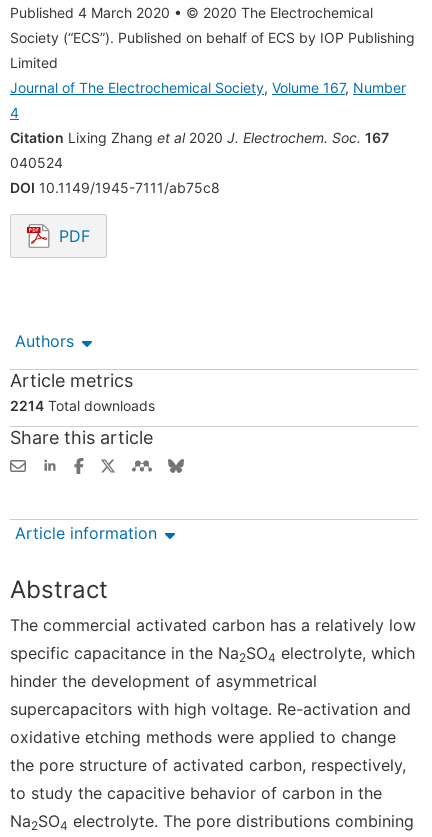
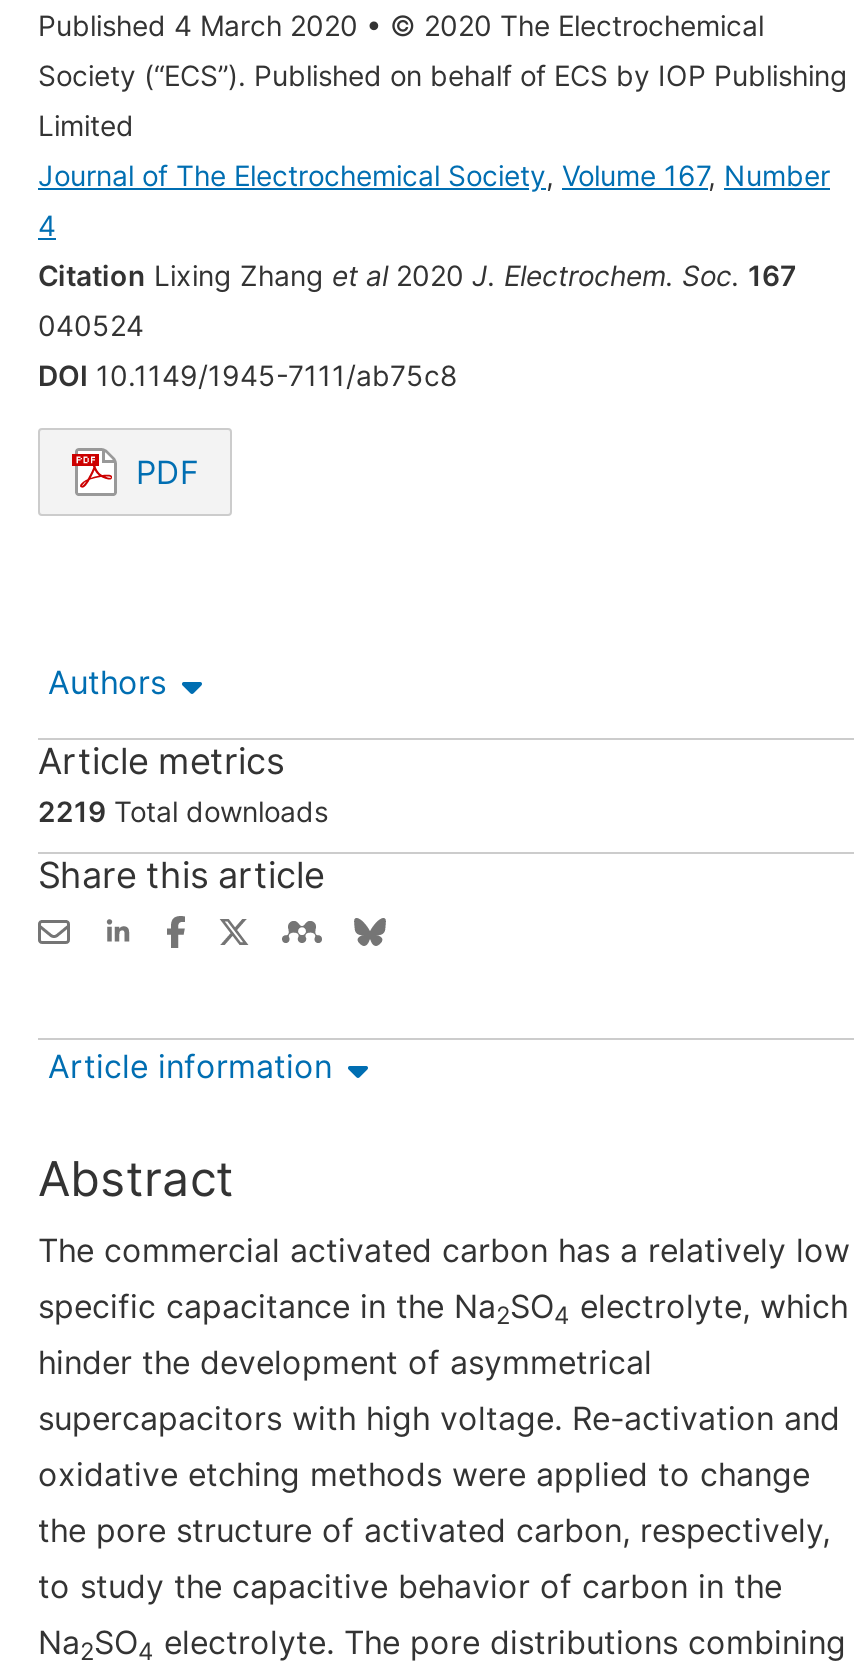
[10,397,155,414] 2214 Total downloads -> [38,794,328,828] 2219 Total downloads

